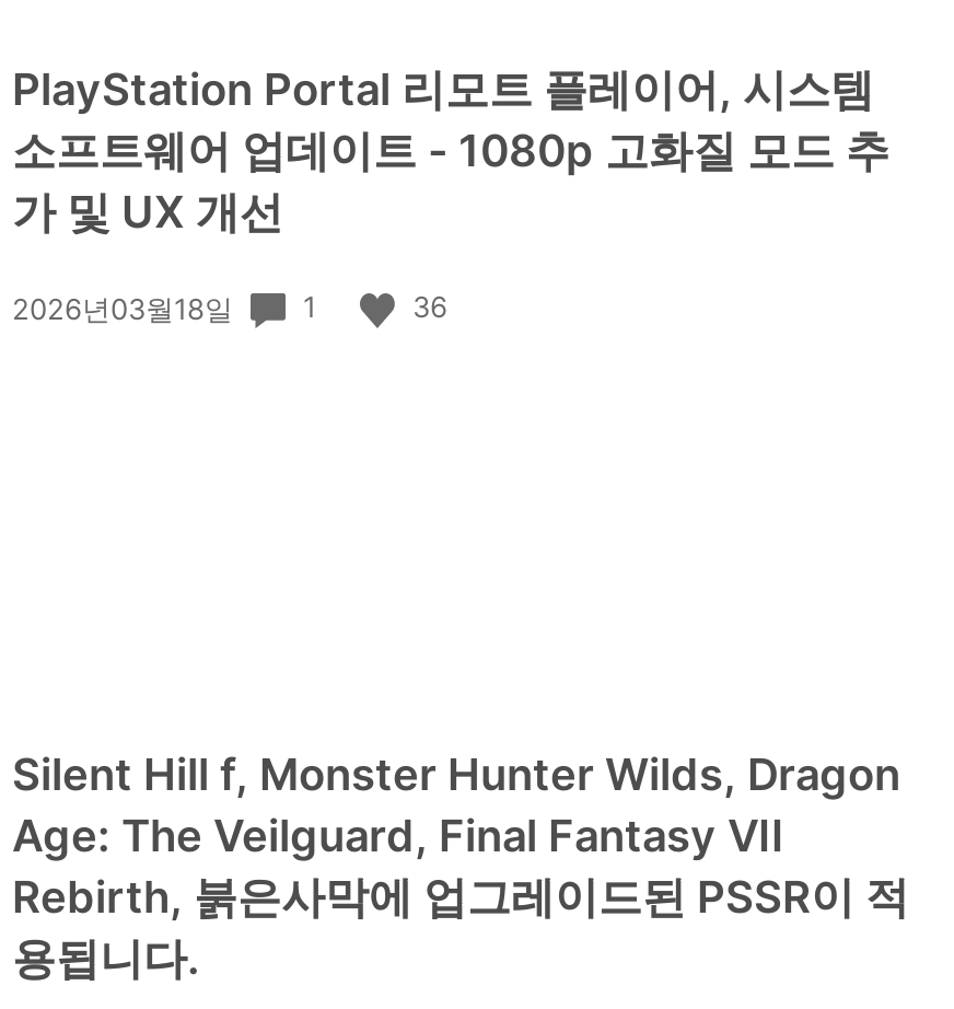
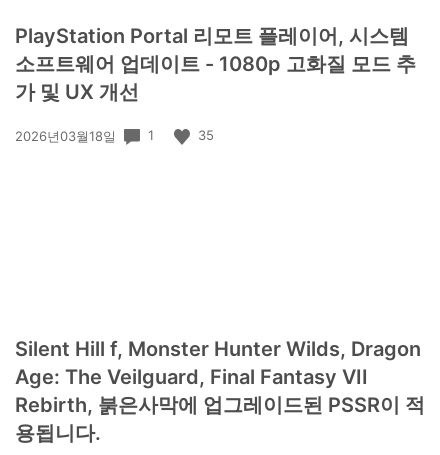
[412,290,447,325] 36 -> [198,127,214,143] 35

